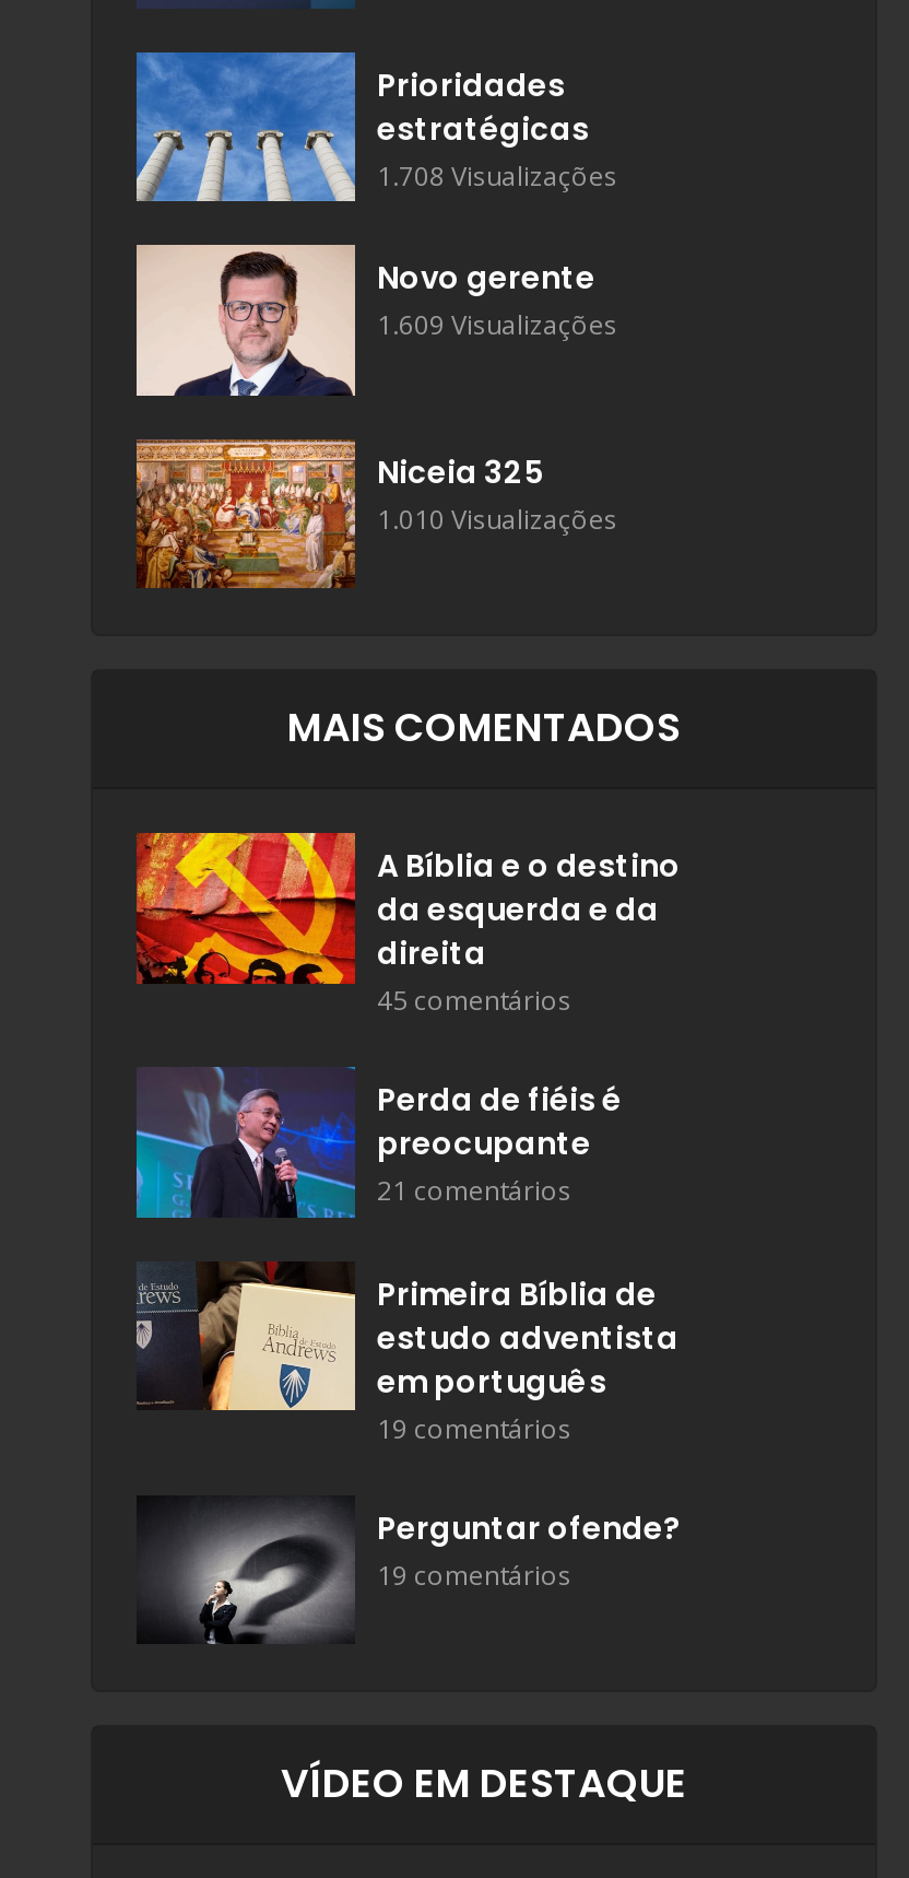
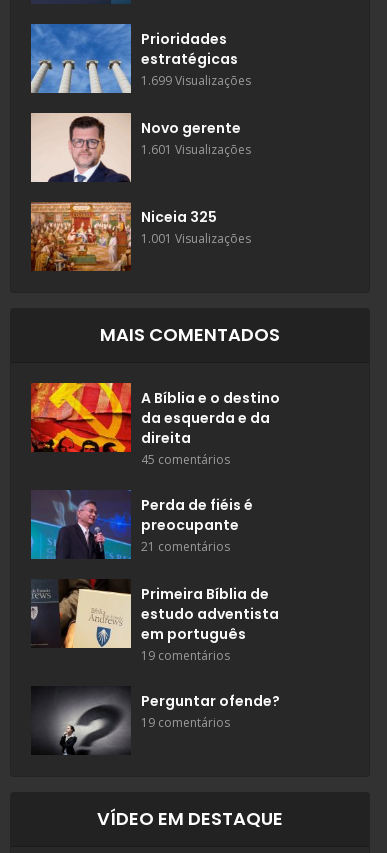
[377,157,617,195] 1.708 Visualizações -> [141,72,251,89] 1.699 Visualizações
[377,307,617,344] 1.609 Visualizações -> [141,141,251,158] 1.601 Visualizações
[377,500,617,537] 1.010 Visualizações -> [141,230,251,247] 1.001 Visualizações

